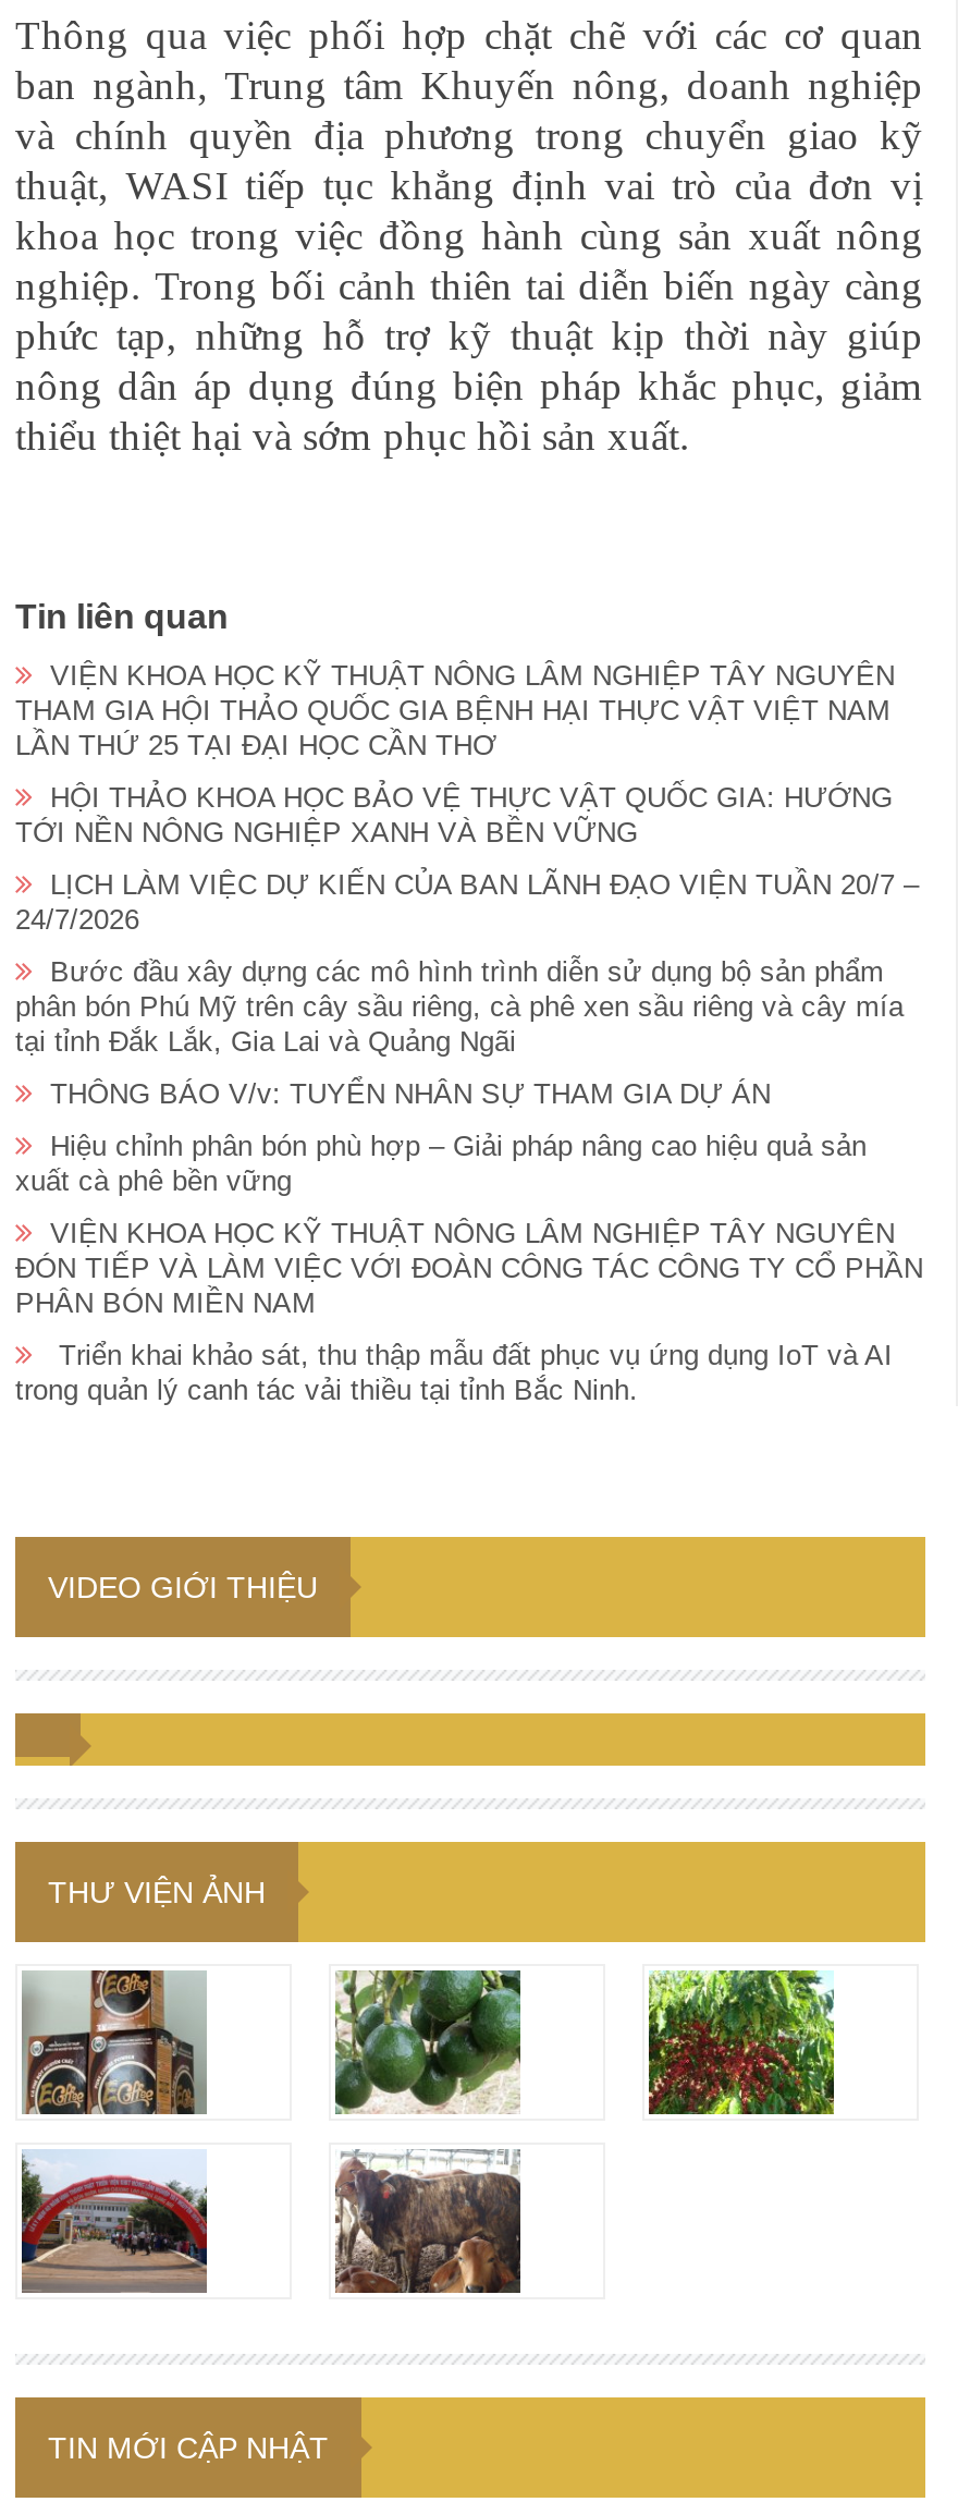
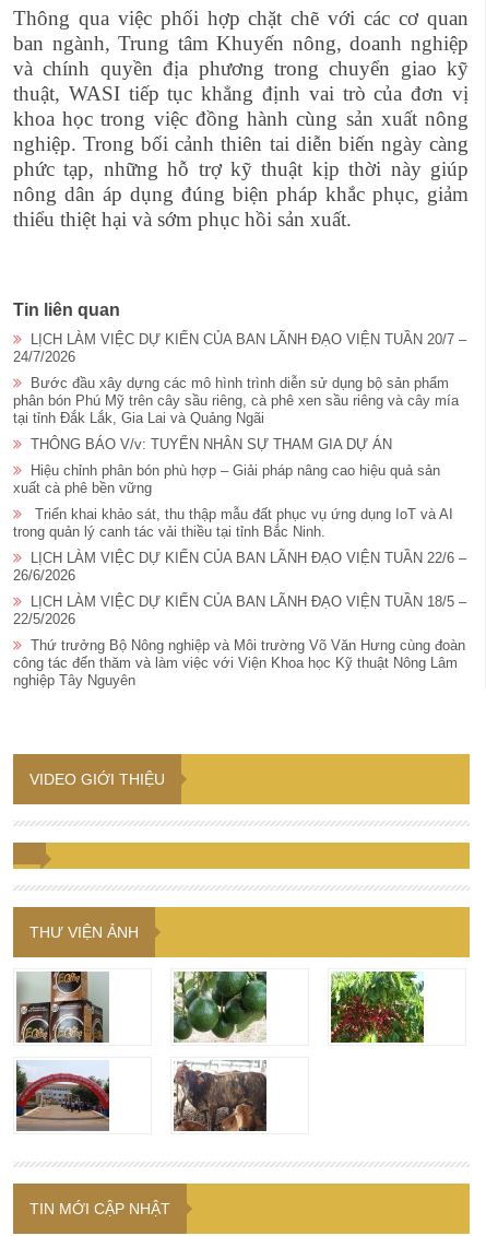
[15,659,895,849] VIỆN KHOA HỌC KỸ THUẬT NÔNG LÂM NGHIỆP TÂY NGUYÊN | THAM GIA HỘI THẢO QUỐC GIA BỆNH HẠI THỰC VẬT VIỆT NAM | LẦN THỨ 25 TẠI ĐẠI HỌC CẦN THƠ | HỘI THẢO KHOA HỌC BẢO VỆ THỰC VẬT QUỐC GIA: HƯỚNG | TỚI NỀN NÔNG NGHIỆP XANH VÀ BỀN VỮNG -> none
moved [15,869,919,1198] -> [13,331,466,496]: LỊCH LÀM VIỆC DỰ KIẾN CỦA BAN LÃNH ĐẠO VIỆN TUẦN 20/7 – | 24/7/2026 | Bước đầu xây dựng các mô hình trình diễn sử dụng bộ sản phẩm | phân bón Phú Mỹ trên cây sầu riêng, cà phê xen sầu riêng và cây mía | tại tỉnh Đắk Lắk, Gia Lai và Quảng Ngãi | THÔNG BÁO V/v: TUYỂN NHÂN SỰ THAM GIA DỰ ÁN | Hiệu chỉnh phân bón phù hợp – Giải pháp nâng cao hiệu quả sản | xuất cà phê bền vững
[15,1217,923,1320] VIỆN KHOA HỌC KỸ THUẬT NÔNG LÂM NGHIỆP TÂY NGUYÊN | ĐÓN TIẾP VÀ LÀM VIỆC VỚI ĐOÀN CÔNG TÁC CÔNG TY CỔ PHẦN | PHÂN BÓN MIỀN NAM -> none
moved [15,1339,893,1407] -> [13,506,453,540]: Triển khai khảo sát, thu thập mẫu đất phục vụ ứng dụng IoT và AI | trong quản lý canh tác vải thiều tại tỉnh Bắc Ninh.
none -> [13,550,466,689] LỊCH LÀM VIỆC DỰ KIẾN CỦA BAN LÃNH ĐẠO VIỆN TUẦN 22/6 – | 26/6/2026 | LỊCH LÀM VIỆC DỰ KIẾN CỦA BAN LÃNH ĐẠO VIỆN TUẦN 18/5 – | 22/5/2026 | Thứ trưởng Bộ Nông nghiệp và Môi trường Võ Văn Hưng cùng đoàn | công tác đến thăm và làm việc với Viện Khoa học Kỹ thuật Nông Lâm | nghiệp Tây Nguyên

